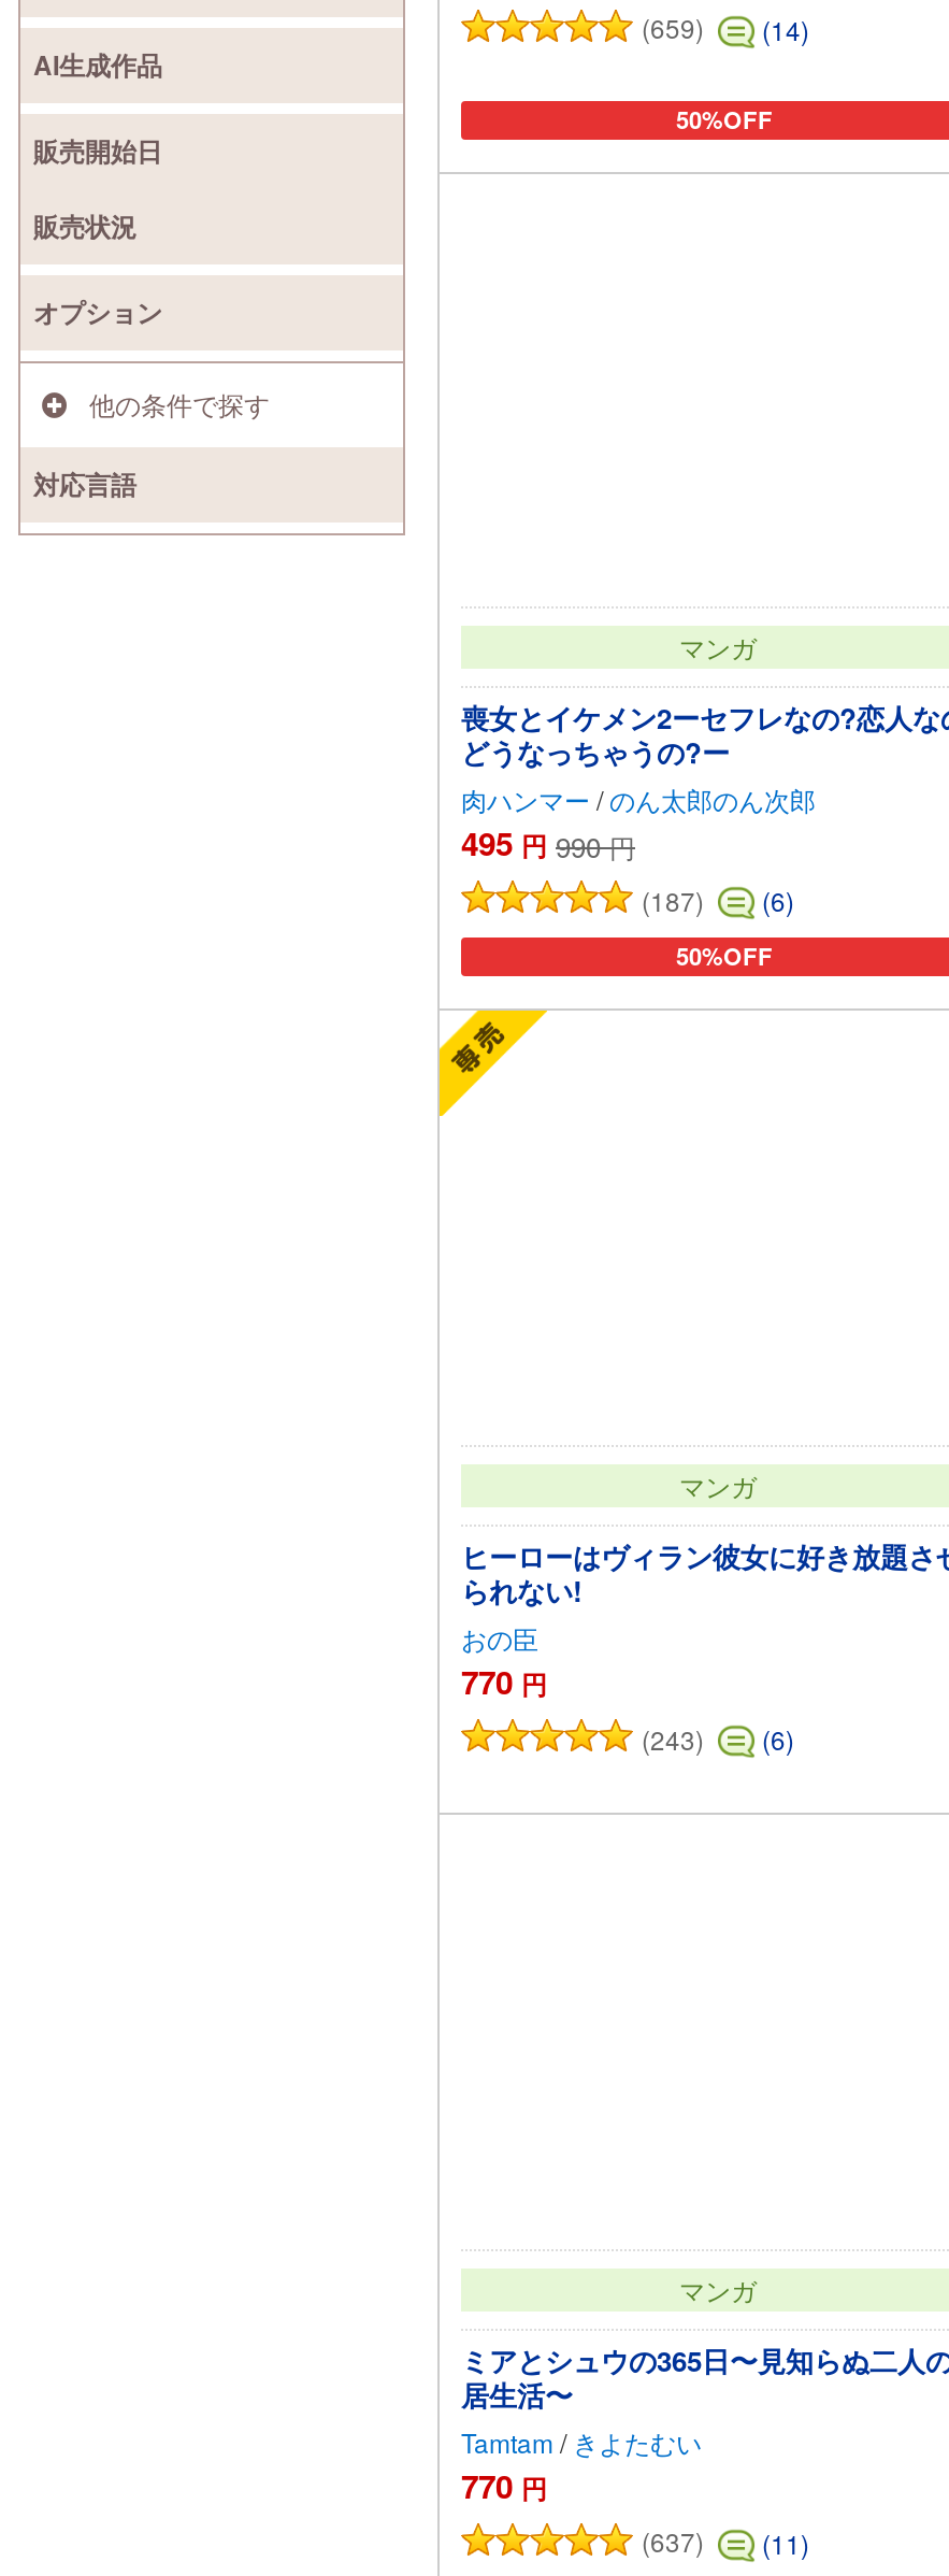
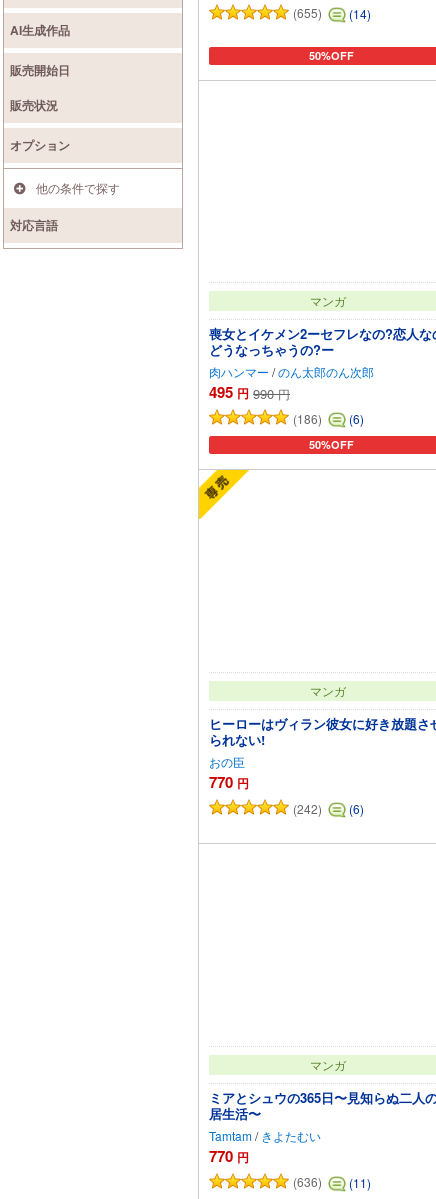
[642,9,809,47] (659) (14) -> [293,4,371,22] (655) (14)
[642,882,794,919] (187) (6) -> [293,410,364,427] (186) (6)
[642,1720,794,1757] (243) (6) -> [293,800,364,817] (242) (6)
[642,2523,809,2561] (637) (11) -> [293,1173,371,1191] (636) (11)

